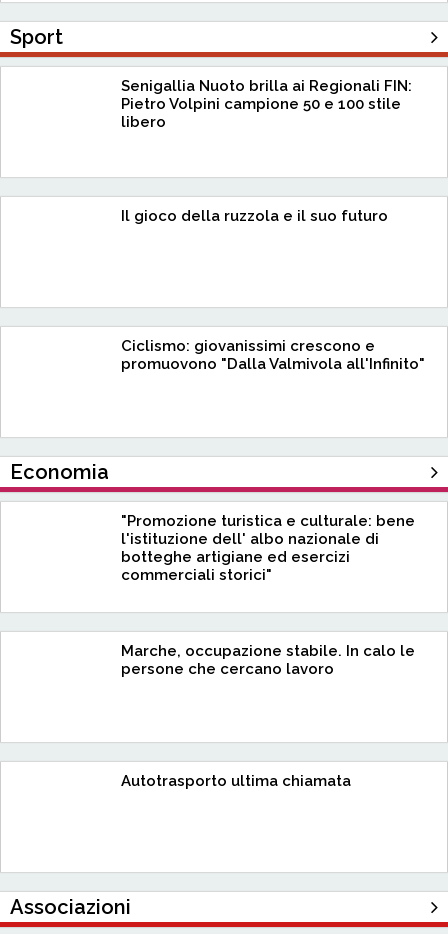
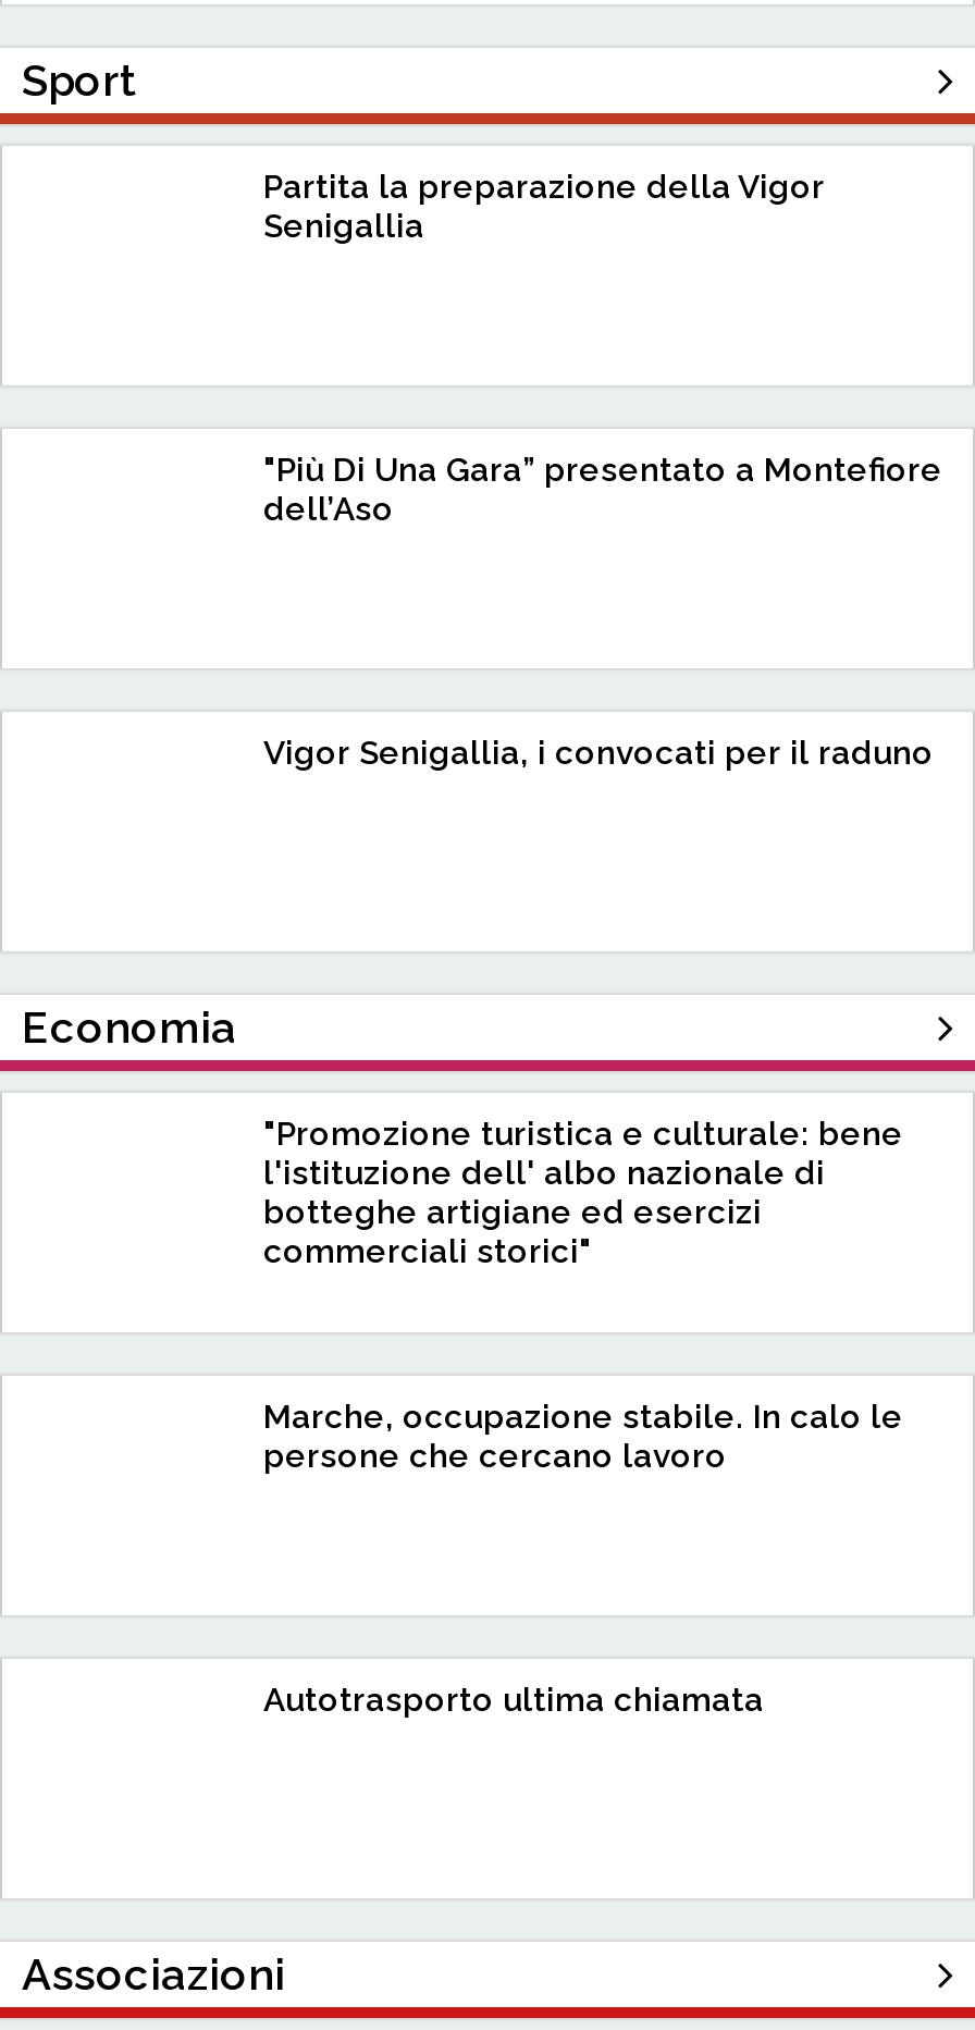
[121,77,412,131] Senigallia Nuoto brilla ai Regionali FIN: | Pietro Volpini campione 50 e 100 stile | libero -> [263,168,825,246] Partita la preparazione della Vigor | Senigallia
[121,207,388,225] Il gioco della ruzzola e il suo futuro -> [263,451,942,529] "Più Di Una Gara” presentato a Montefiore | dell’Aso
[121,337,425,373] Ciclismo: giovanissimi crescono e | promuovono "Dalla Valmivola all'Infinito" -> [263,734,934,773] Vigor Senigallia, i convocati per il raduno

